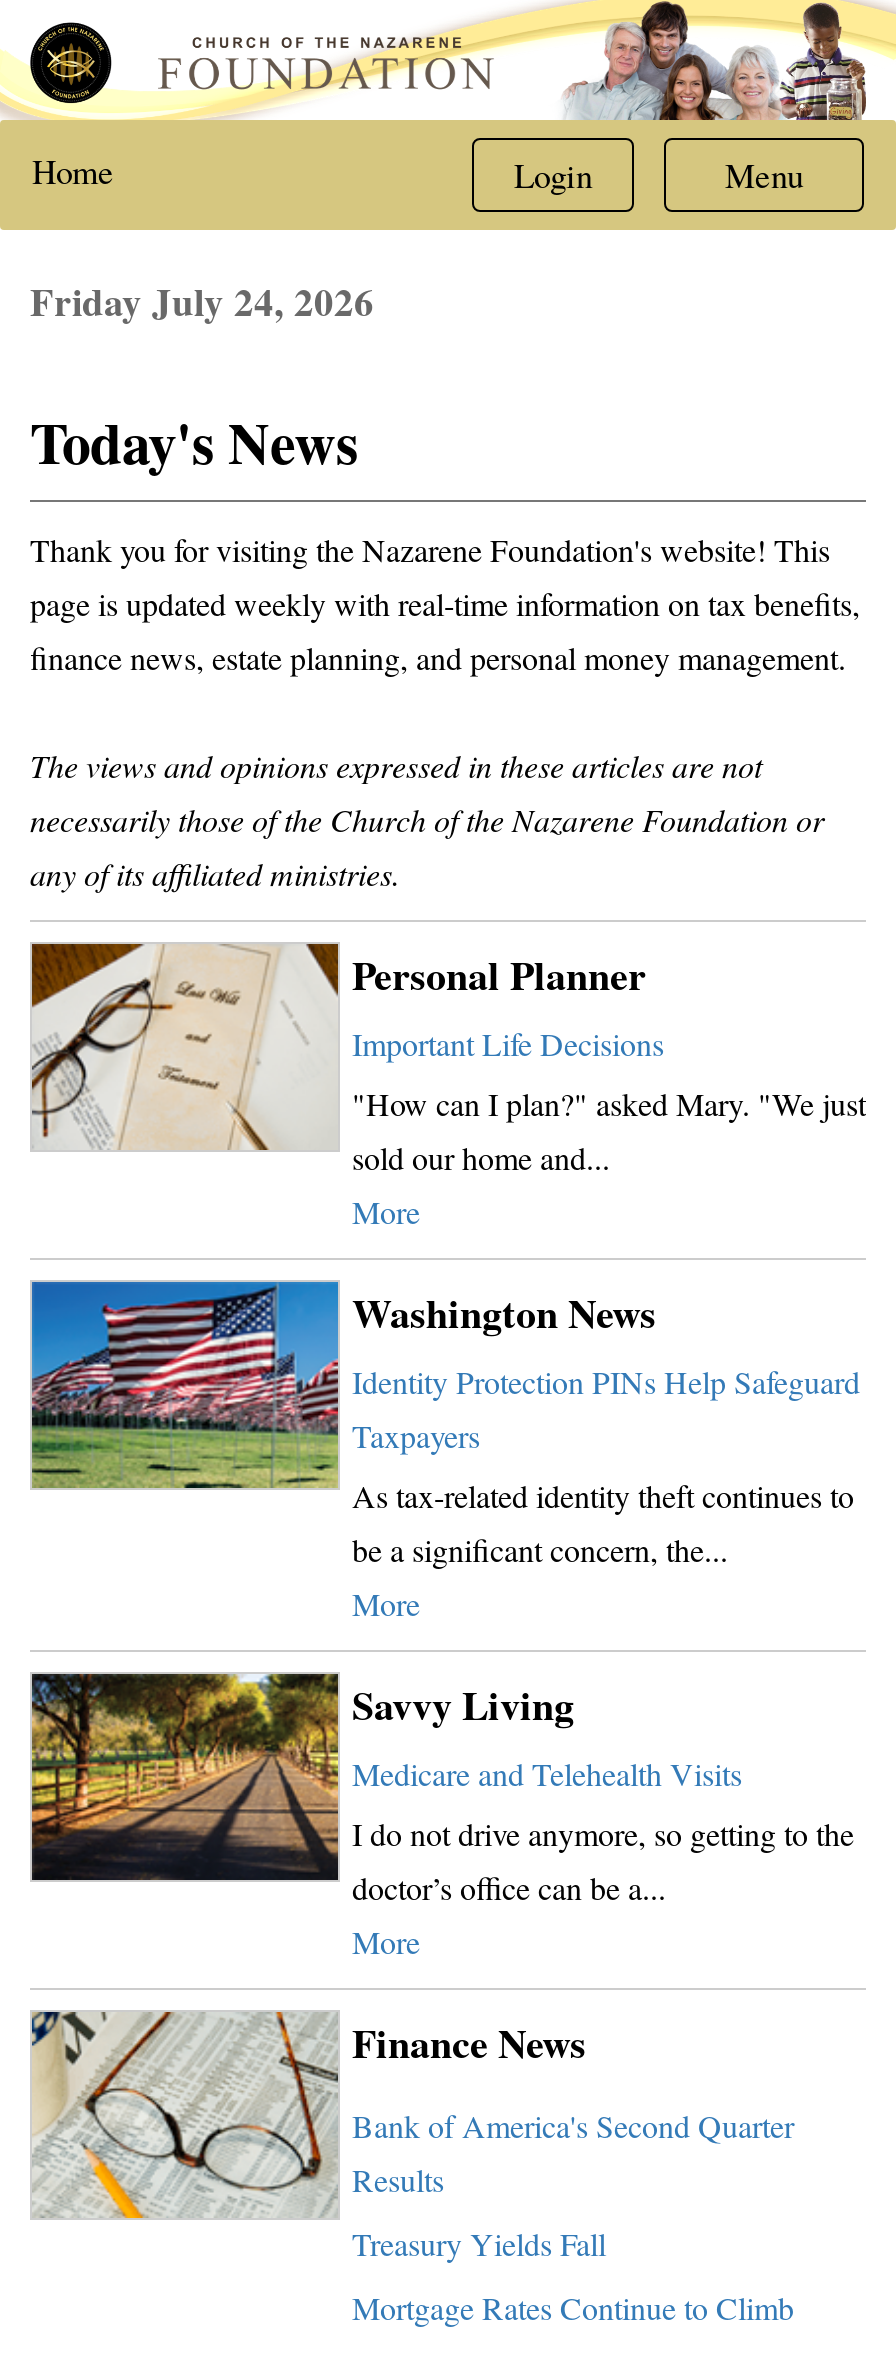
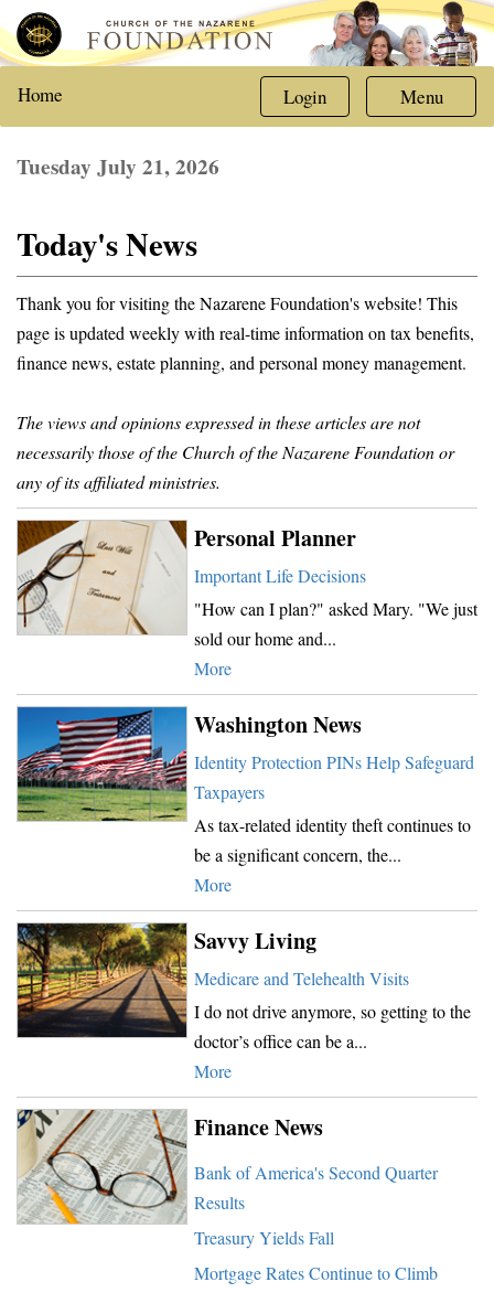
[30,275,374,331] Friday July 24, 2026 -> [17,152,219,182] Tuesday July 21, 2026

